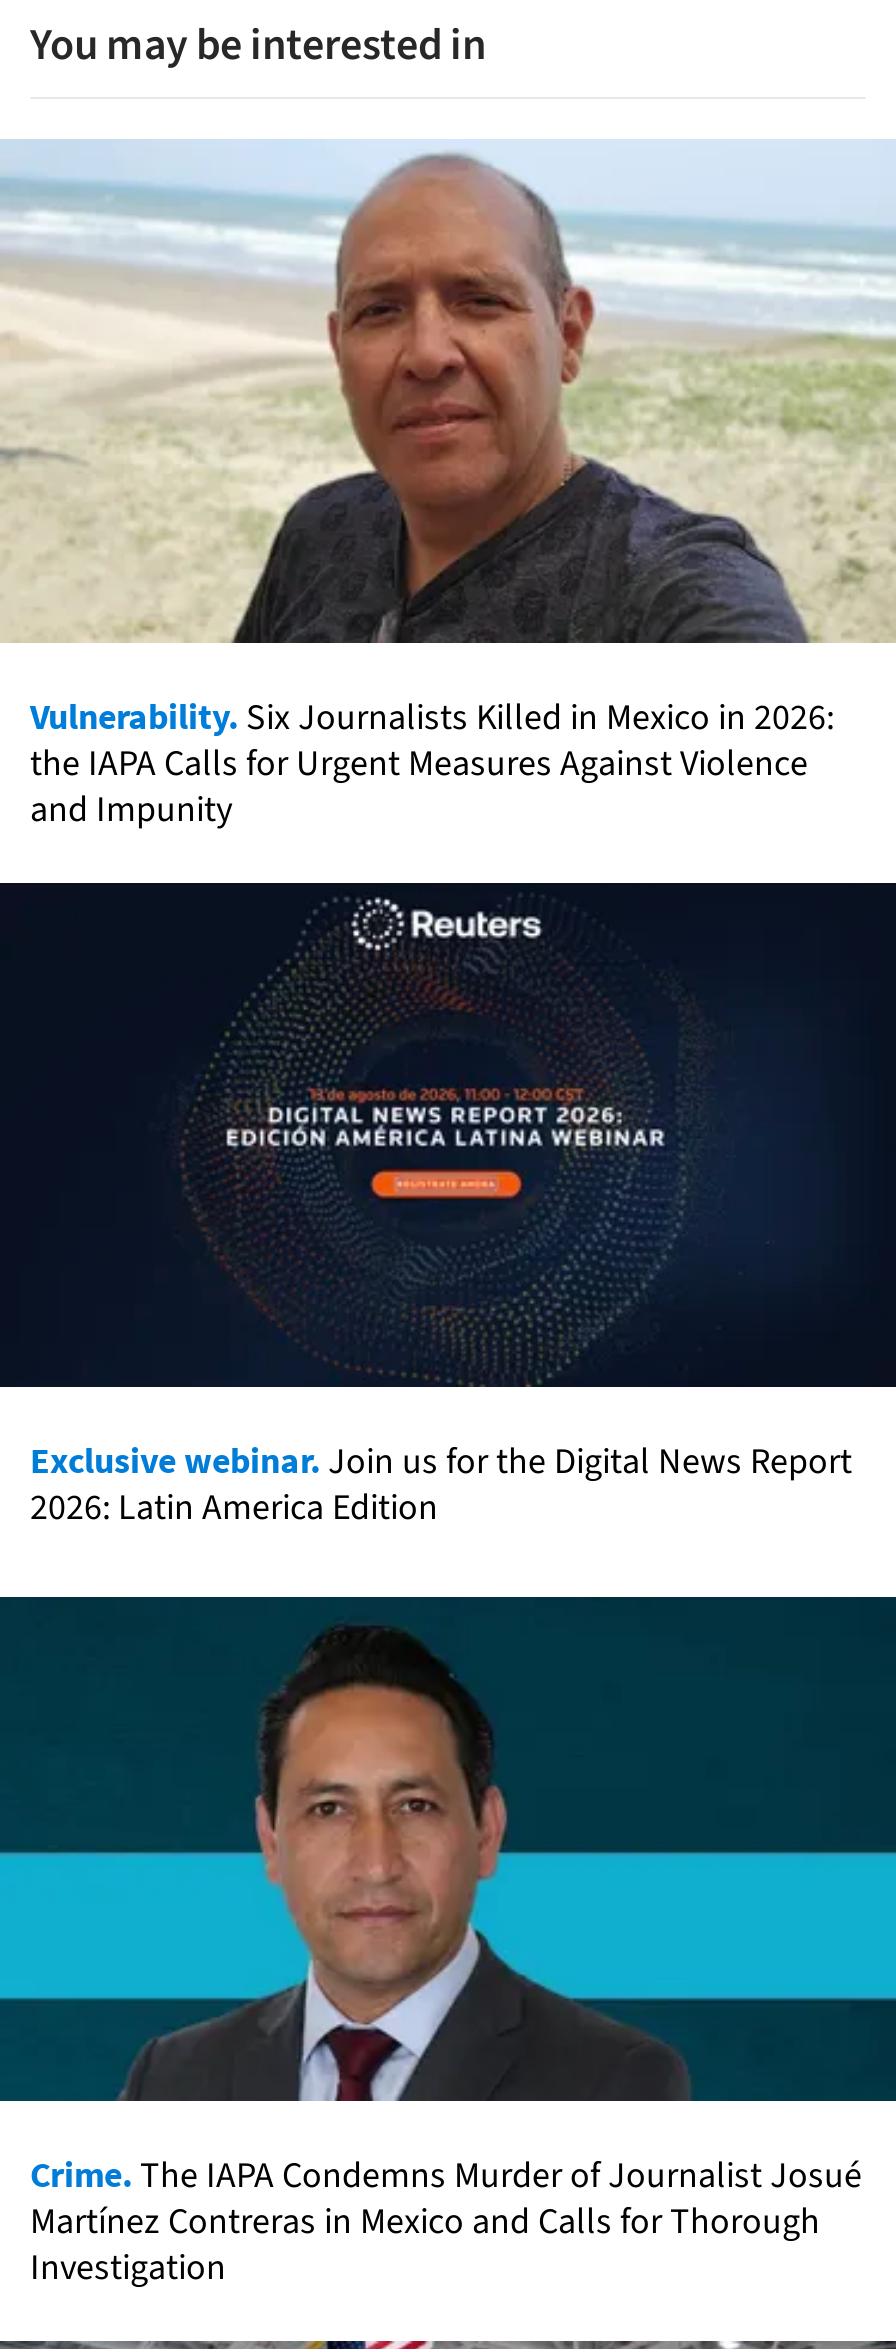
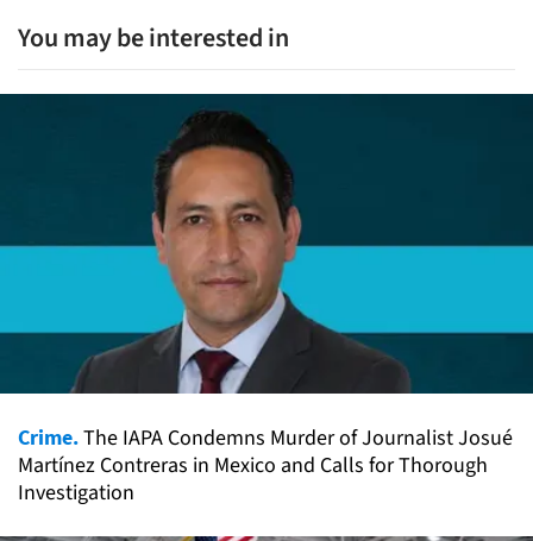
[6,139,890,835] [image] | Vulnerability. Six Journalists Killed in Mexico in 2026: | the IAPA Calls for Urgent Measures Against Violence | and Impunity -> none
[6,881,890,1533] [image] | Exclusive webinar. Join us for the Digital News Report | 2026: Latin America Edition -> none

